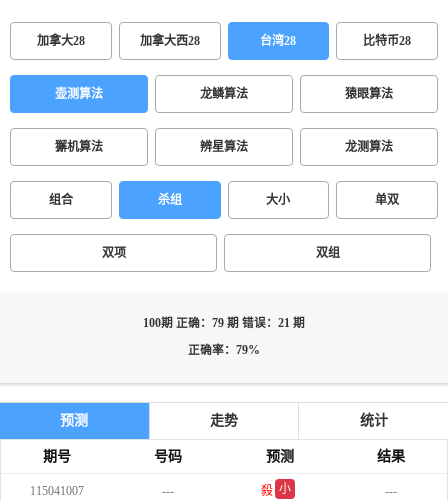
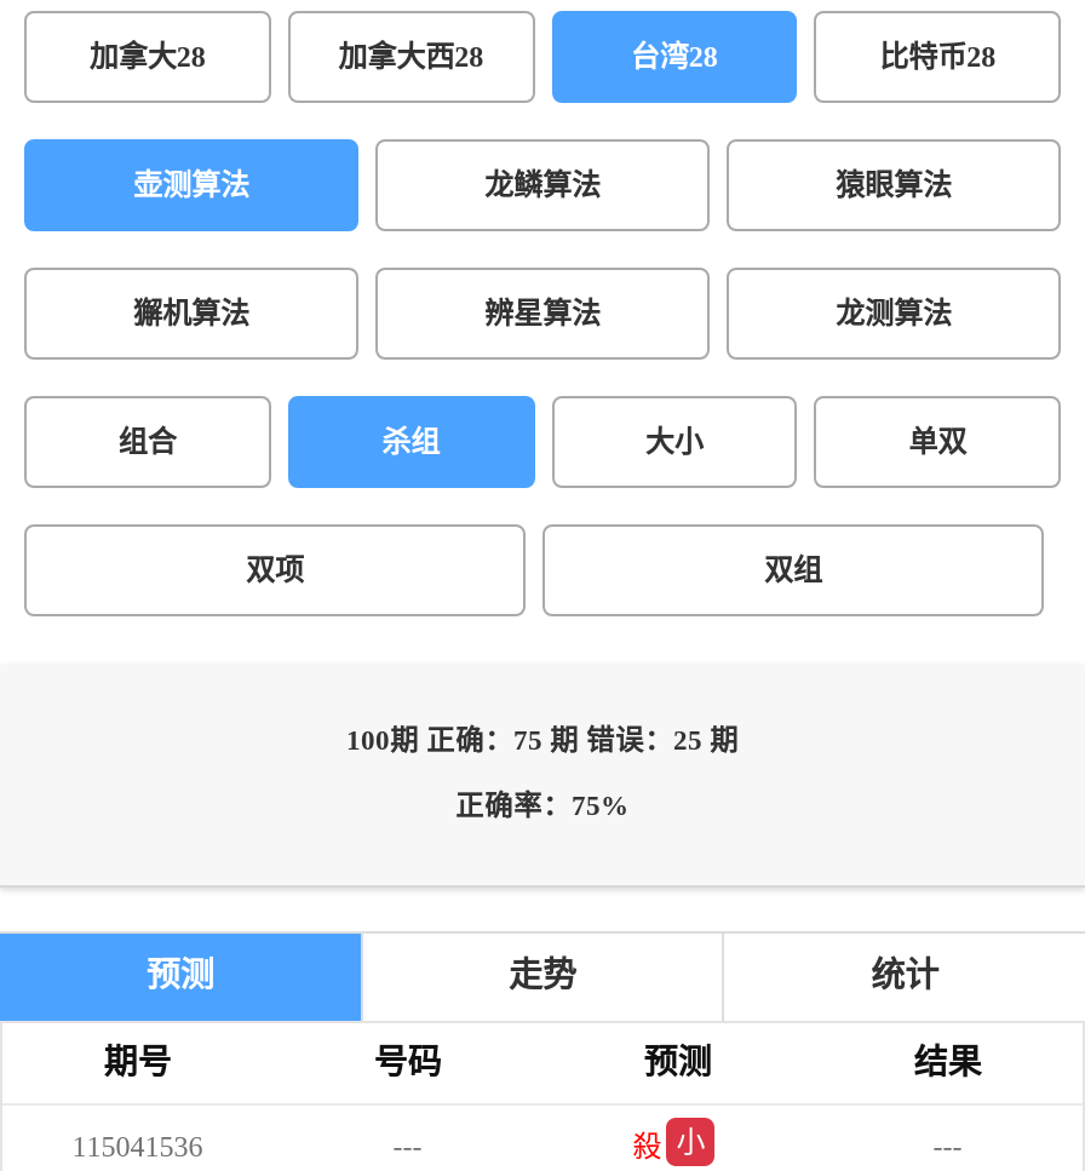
[143,317,305,330] 100期 正确：79 期 错误：21 期 -> [346,725,739,757] 100期 正确：75 期 错误：25 期
[188,344,260,357] 正确率：79% -> [455,791,630,822] 正确率：75%
[30,484,84,498] 115041007 -> [72,1130,203,1164] 115041536

